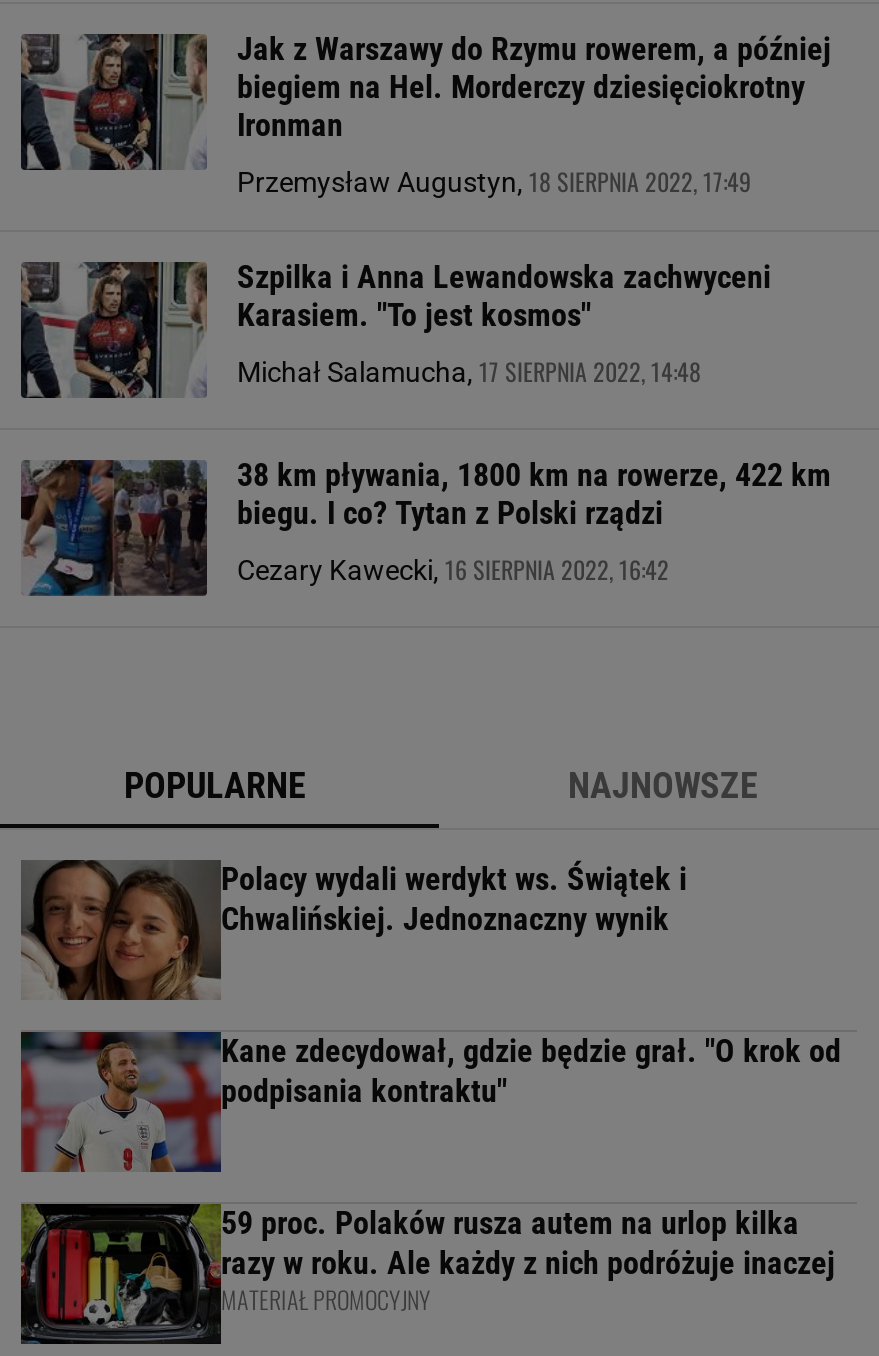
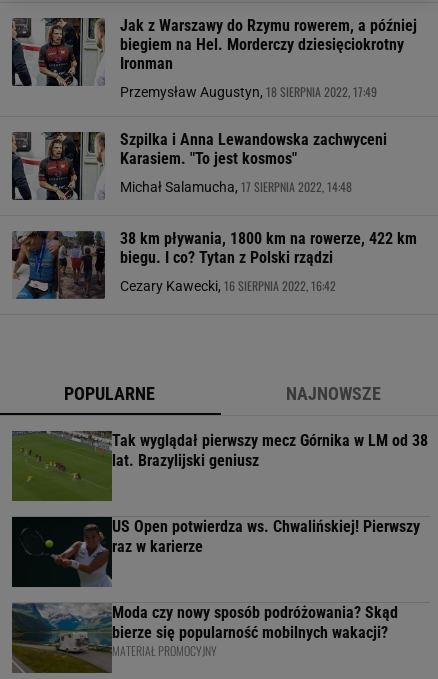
[21,860,687,1002] [image] | Polacy wydali werdykt ws. Świątek i | Chwalińskiej. Jednoznaczny wynik -> [11,431,428,502] [image] | Tak wyglądał pierwszy mecz Górnika w LM od 38 | lat. Brazylijski geniusz
[19,1030,841,1174] [image] | Kane zdecydował, gdzie będzie grał. "O krok od | podpisania kontraktu" -> [11,516,420,588] [image] | US Open potwierdza ws. Chwalińskiej! Pierwszy | raz w karierze
[19,1202,835,1346] [image] | 59 proc. Polaków rusza autem na urlop kilka | razy w roku. Ale każdy z nich podróżuje inaczej -> [11,602,398,674] [image] | Moda czy nowy sposób podróżowania? Skąd | bierze się popularność mobilnych wakacji?

